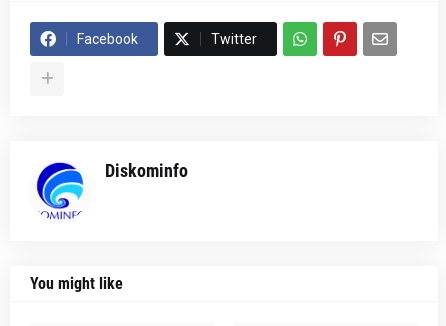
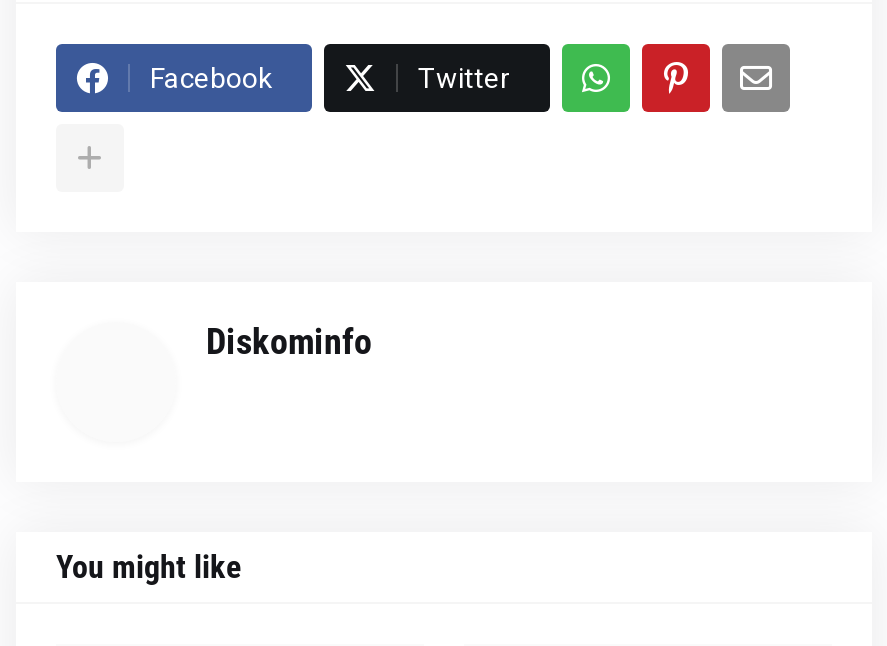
[36,162,84,220] [image] -> none

